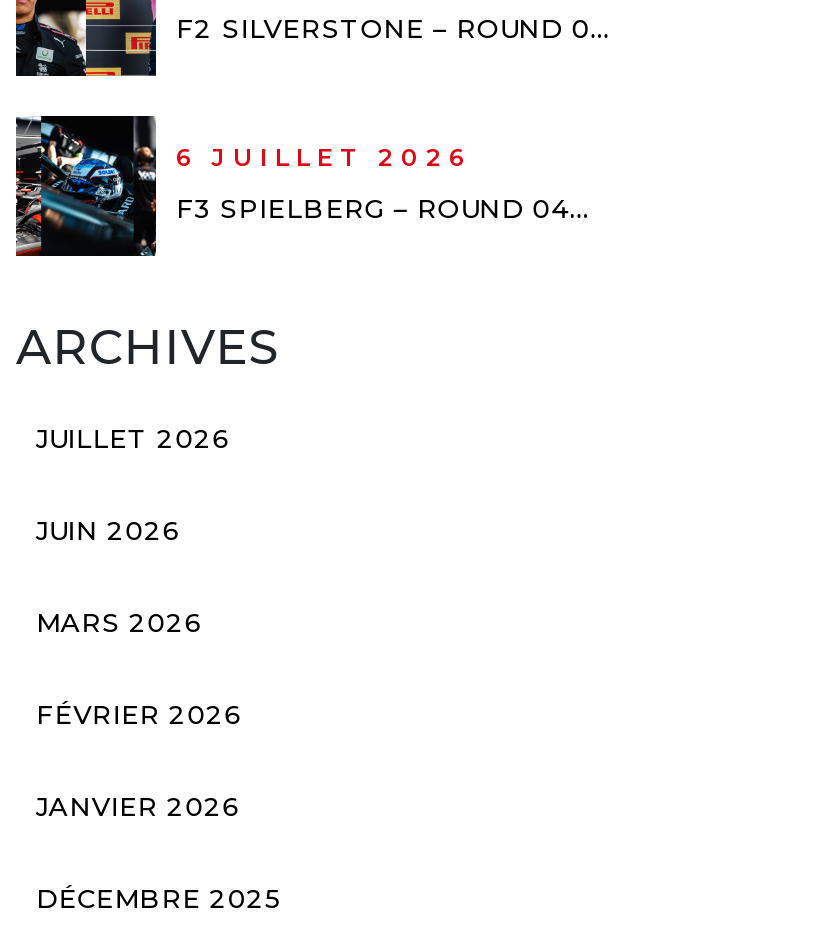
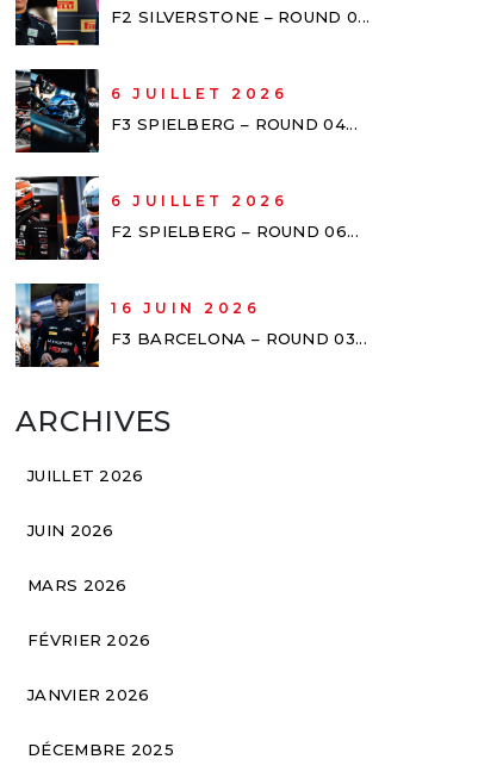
none -> [14,175,359,261] [image] | 6 JUILLET 2026 | F2 SPIELBERG – ROUND 06...
none -> [14,282,367,368] [image] | 16 JUIN 2026 | F3 BARCELONA – ROUND 03...

